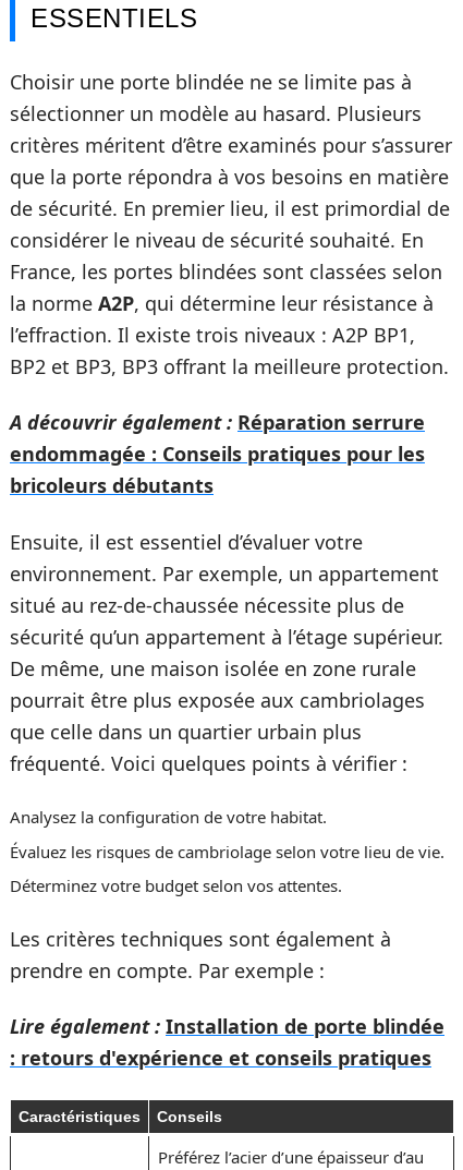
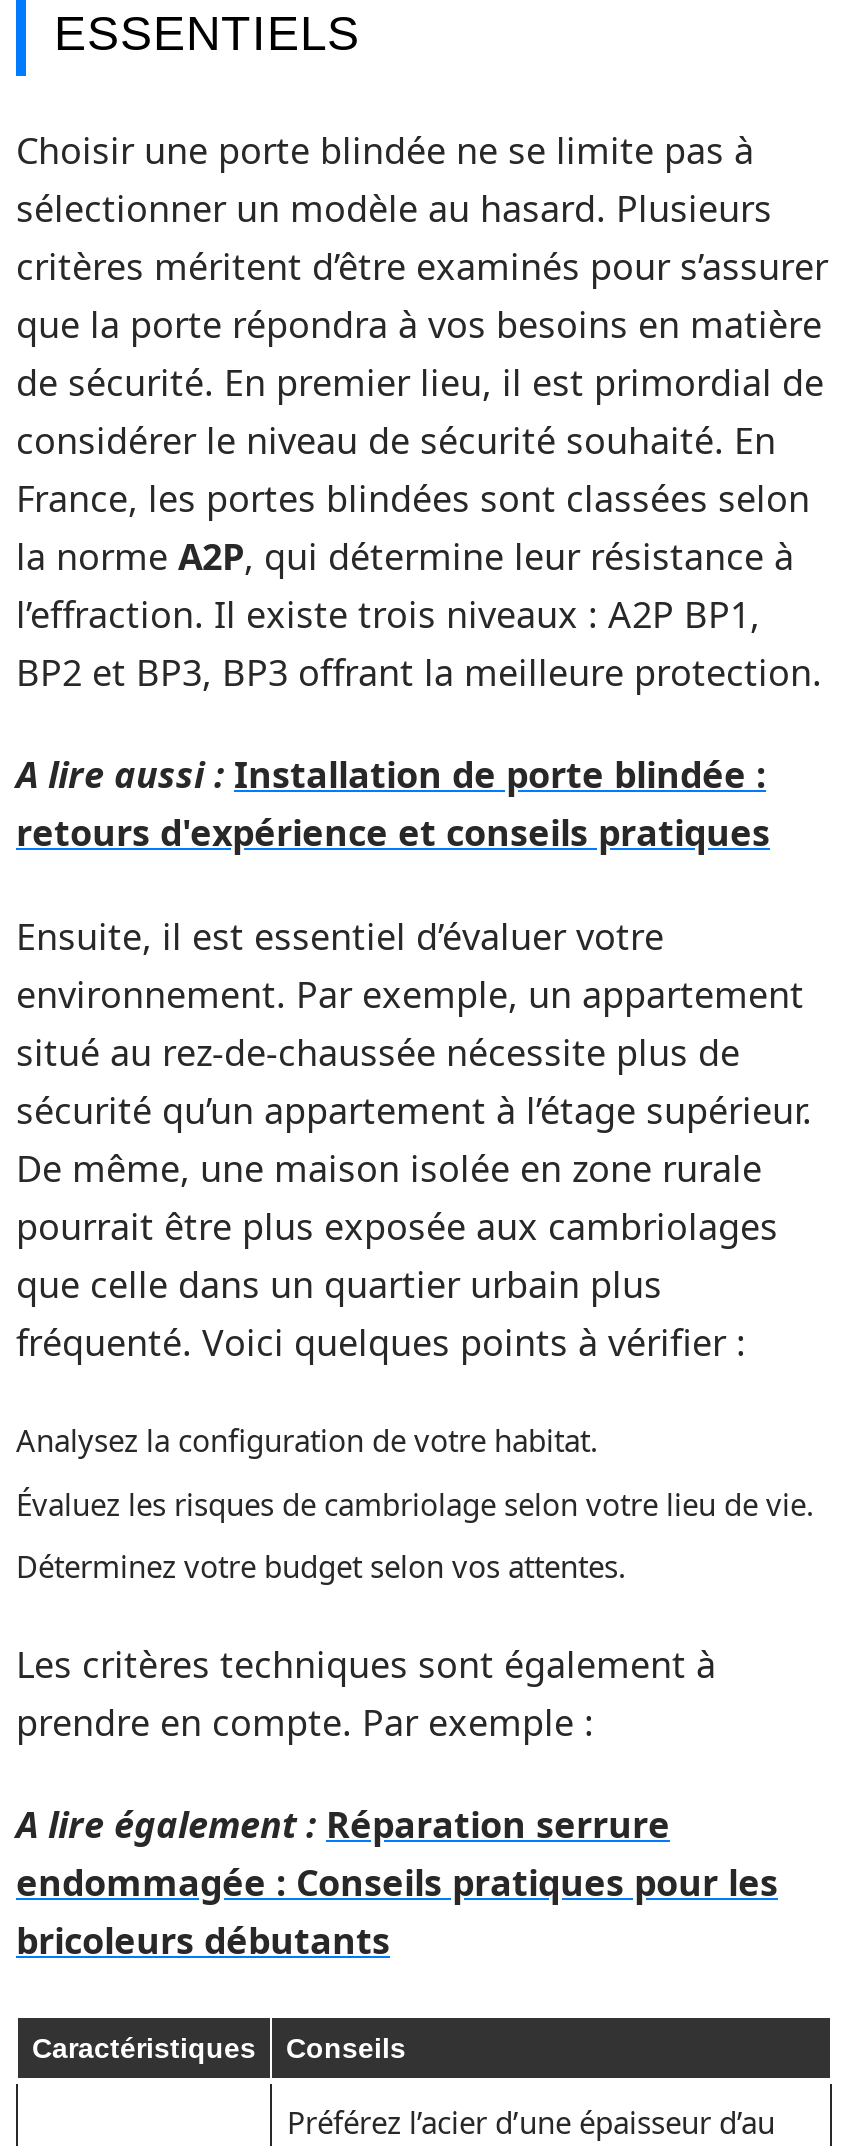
[10,409,425,435] A découvrir également : Réparation serrure -> [16,750,770,856] A lire aussi : Installation de porte blindée : | retours d'expérience et conseils pratiques
moved [10,441,425,498] -> [16,1858,778,1964]: endommagée : Conseils pratiques pour les | bricoleurs débutants
moved [10,528,444,983] -> [16,911,814,1745]: Ensuite, il est essentiel d’évaluer votre | environnement. Par exemple, un appartement | situé au rez-de-chaussée nécessite plus de | ... | Les critères techniques sont également à | prendre en compte. Par exemple :
[10,1013,444,1071] Lire également : Installation de porte blindée | : retours d'expérience et conseils pratiques -> [16,1800,670,1848] A lire également : Réparation serrure

